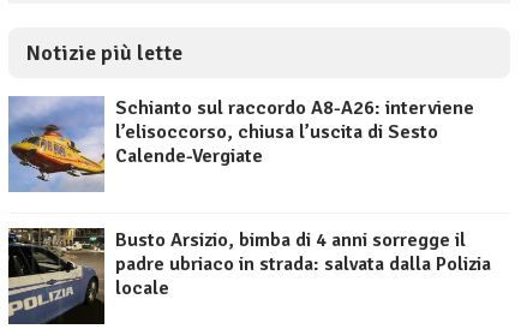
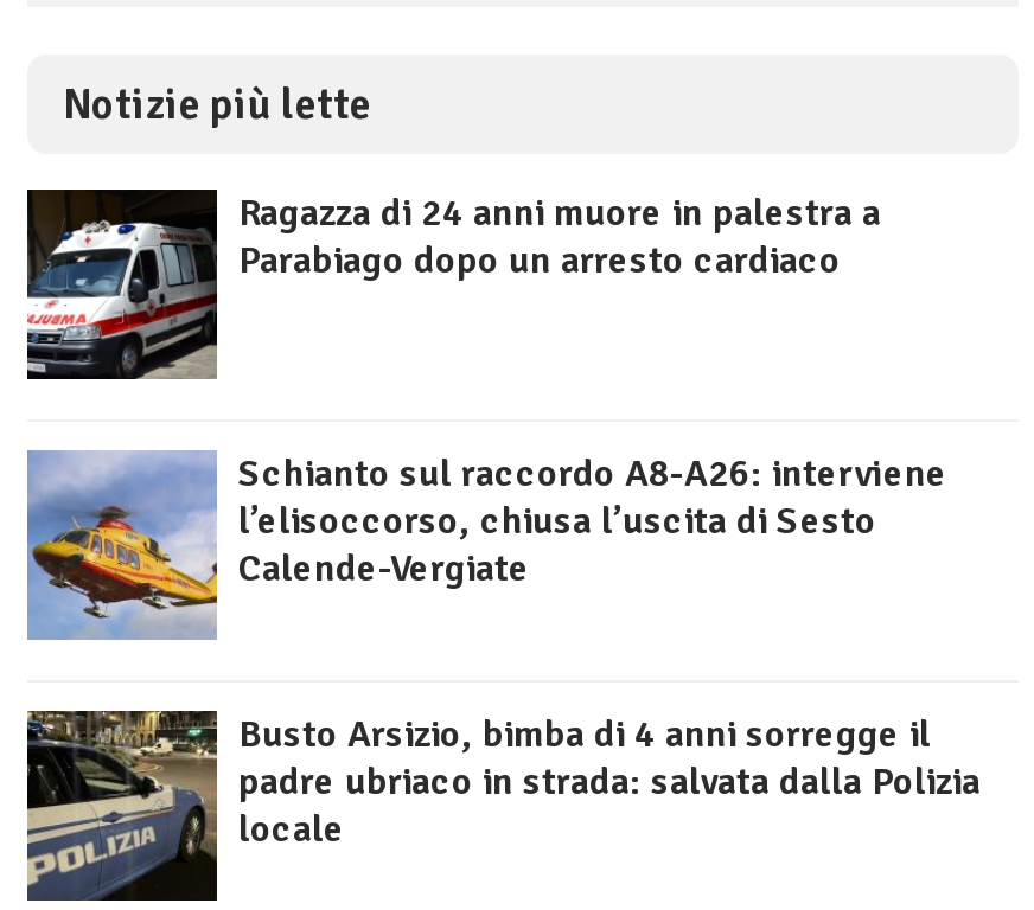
none -> [25,187,881,382] [image] | Ragazza di 24 anni muore in palestra a | Parabiago dopo un arresto cardiaco

